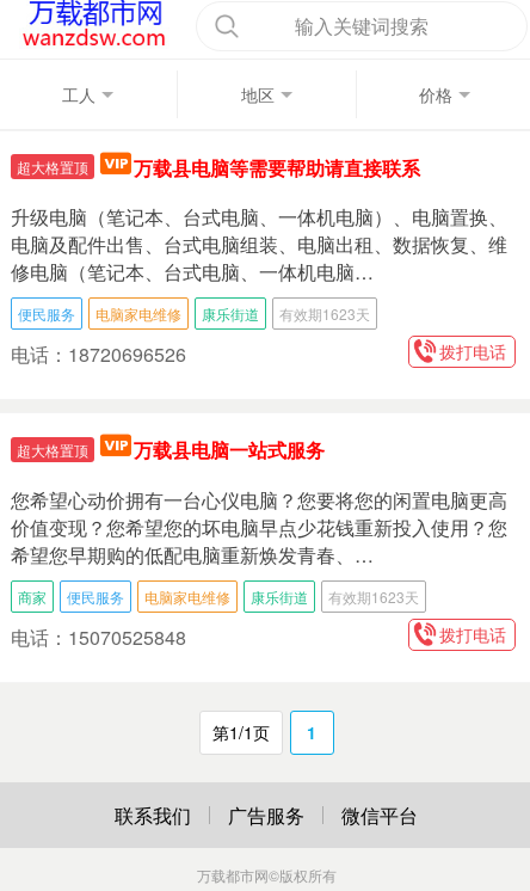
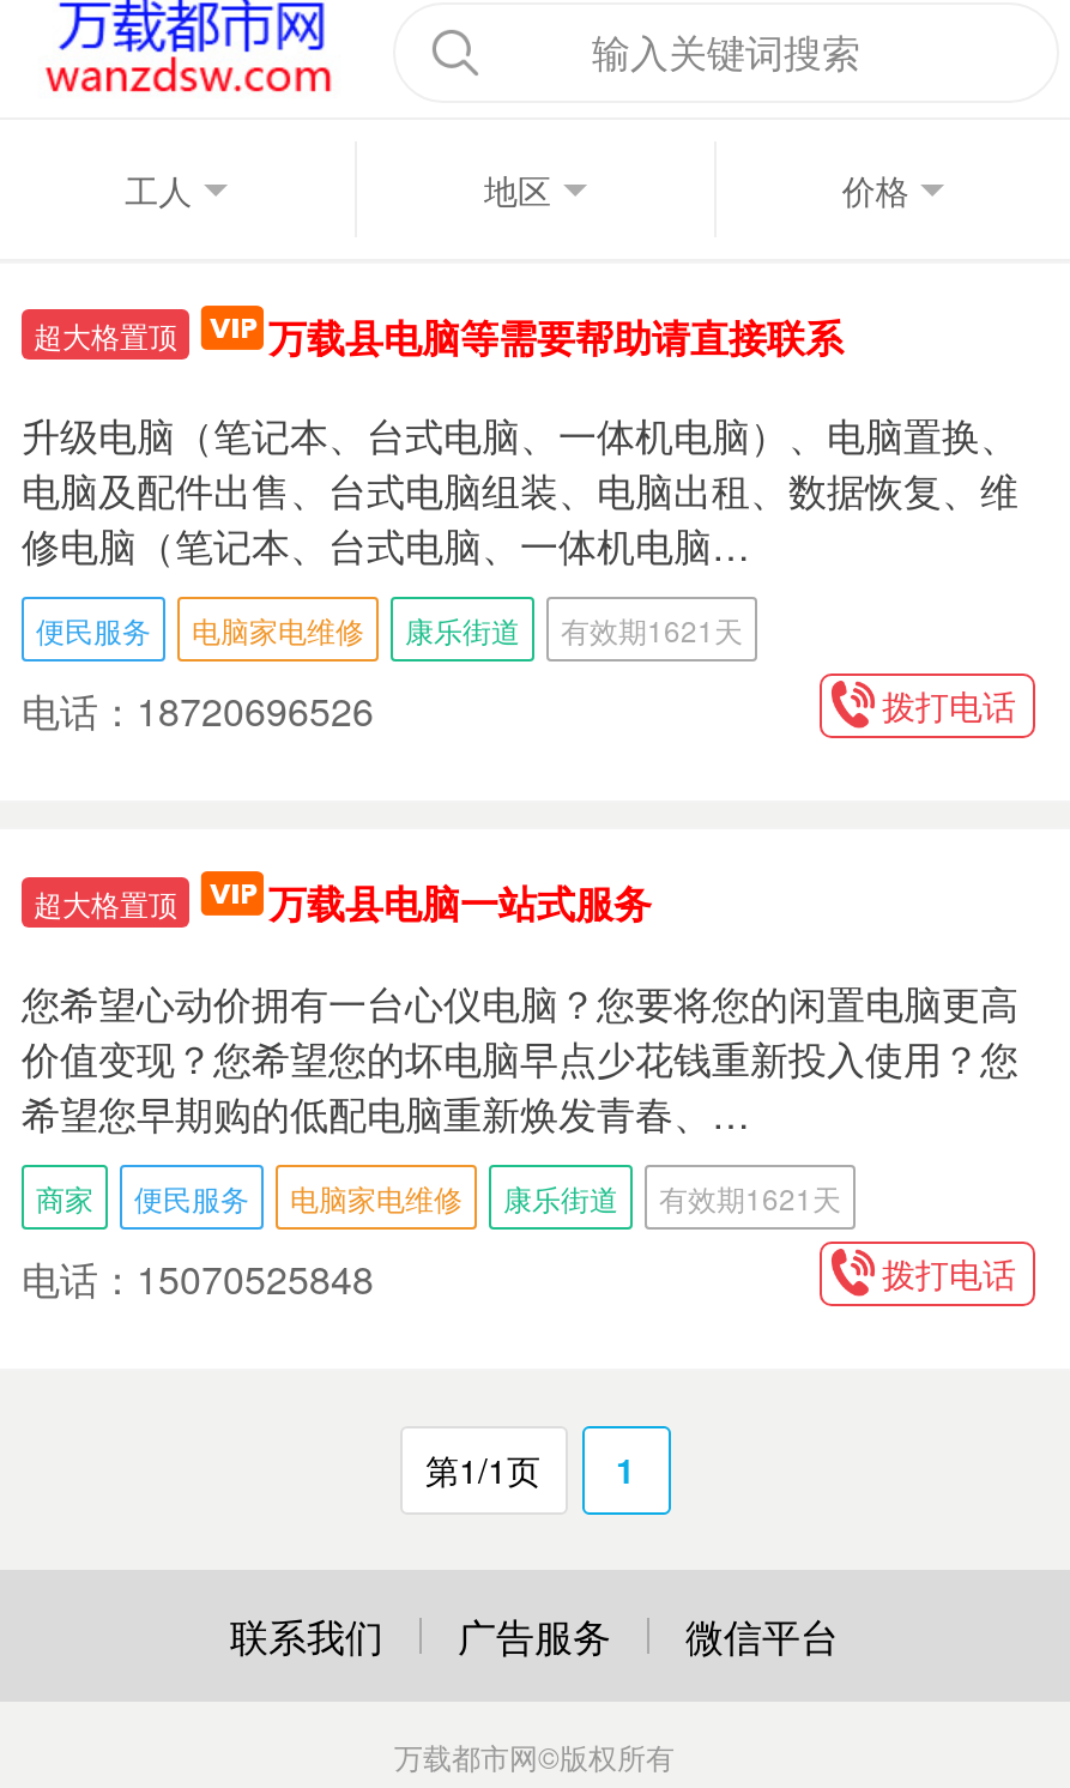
[18,304,370,324] 便民服务 电脑家电维修 康乐街道 有效期1623天 -> [36,610,743,650] 便民服务 电脑家电维修 康乐街道 有效期1621天
[18,586,419,606] 商家 便民服务 电脑家电维修 康乐街道 有效期1623天 -> [36,1176,841,1217] 商家 便民服务 电脑家电维修 康乐街道 有效期1621天

